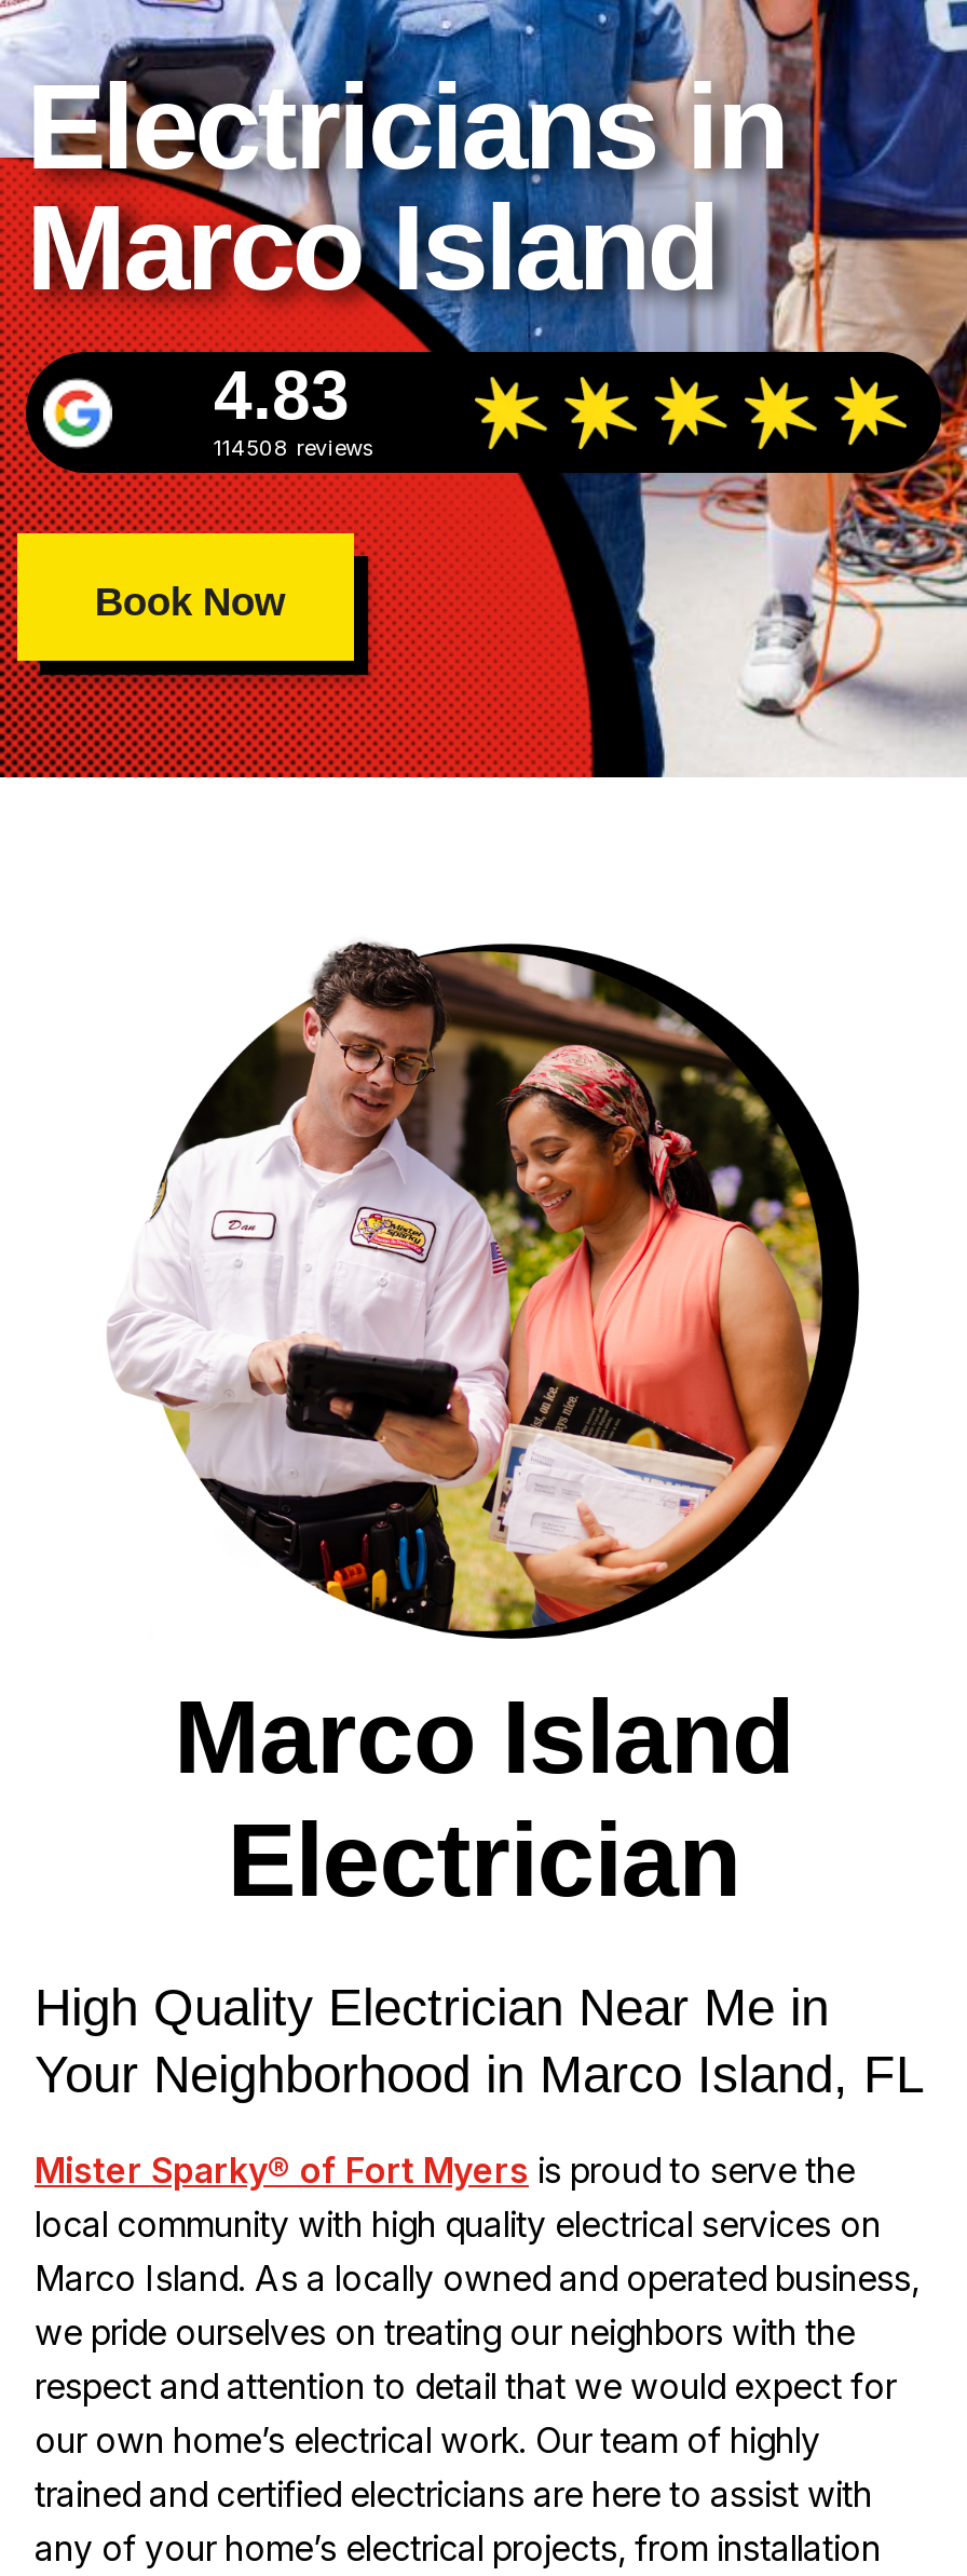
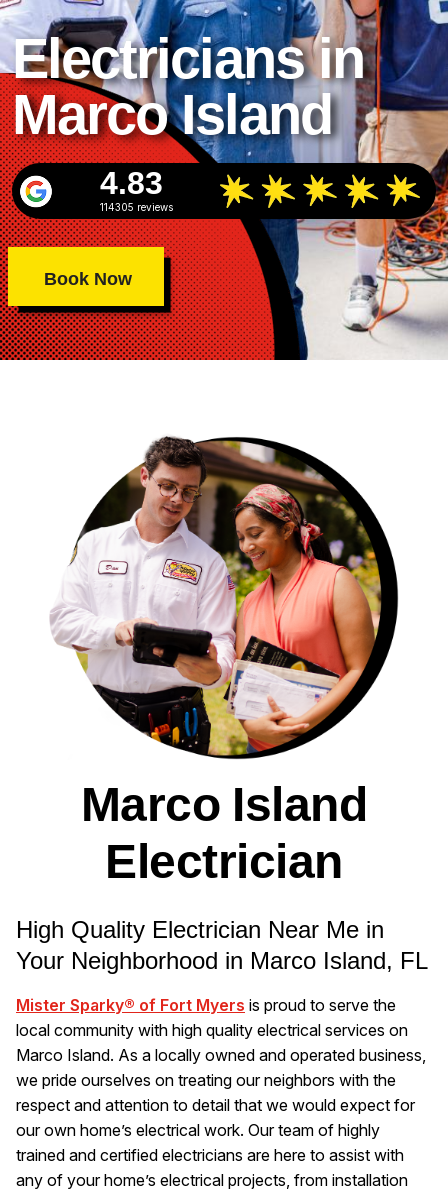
[214,434,373,460] 114508 reviews -> [99,201,172,213] 114305 reviews

